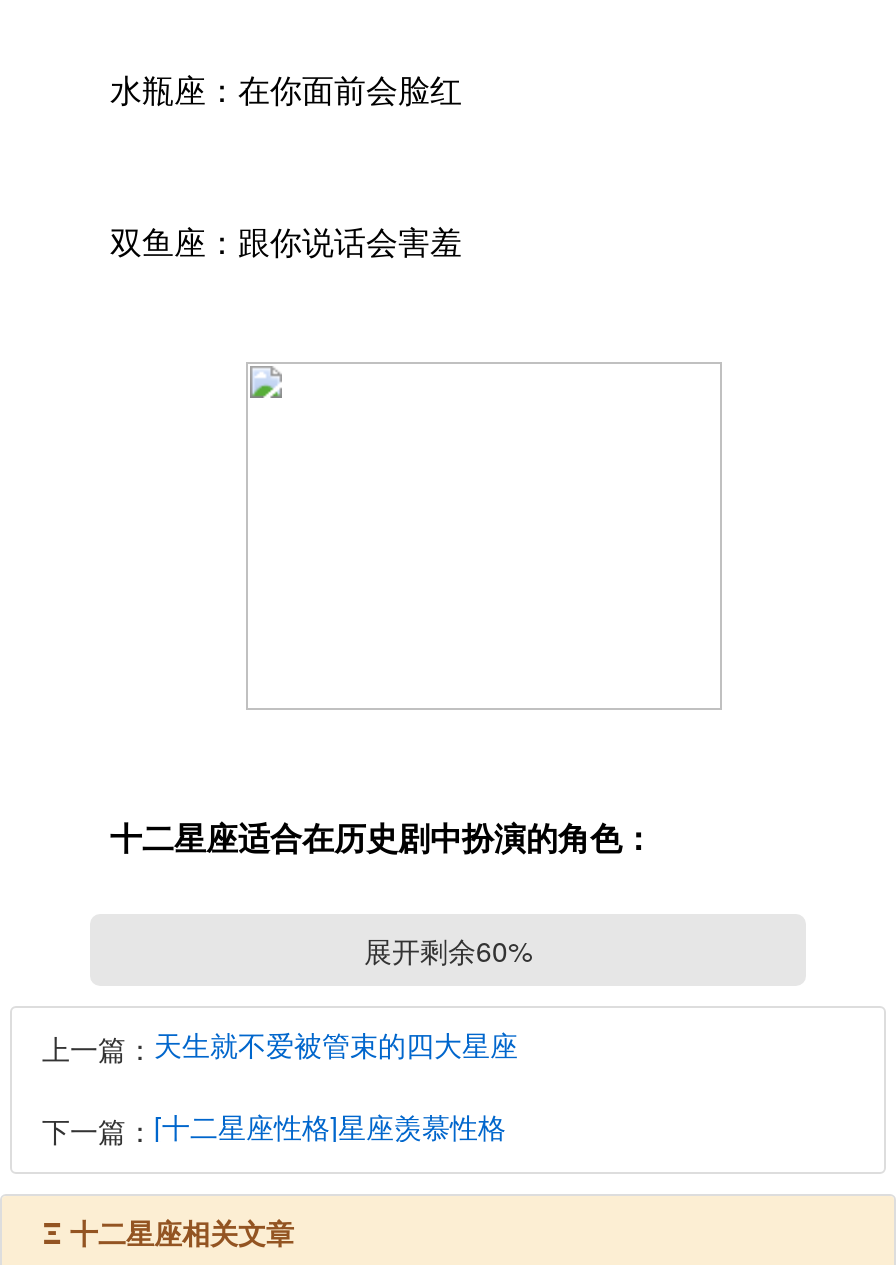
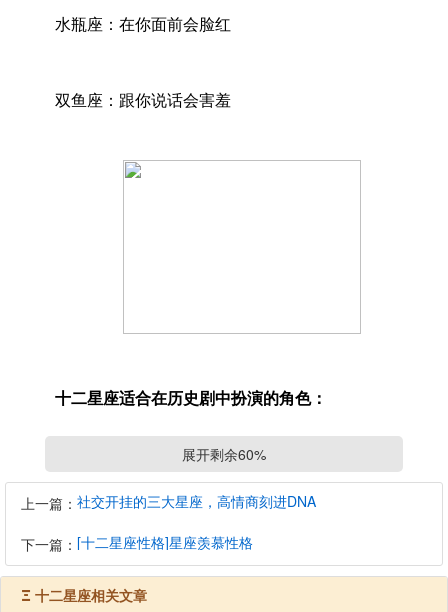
[42,1024,518,1068] 上一篇：天生就不爱被管束的四大星座 -> [21,491,316,513] 上一篇：社交开挂的三大星座，高情商刻进DNA

